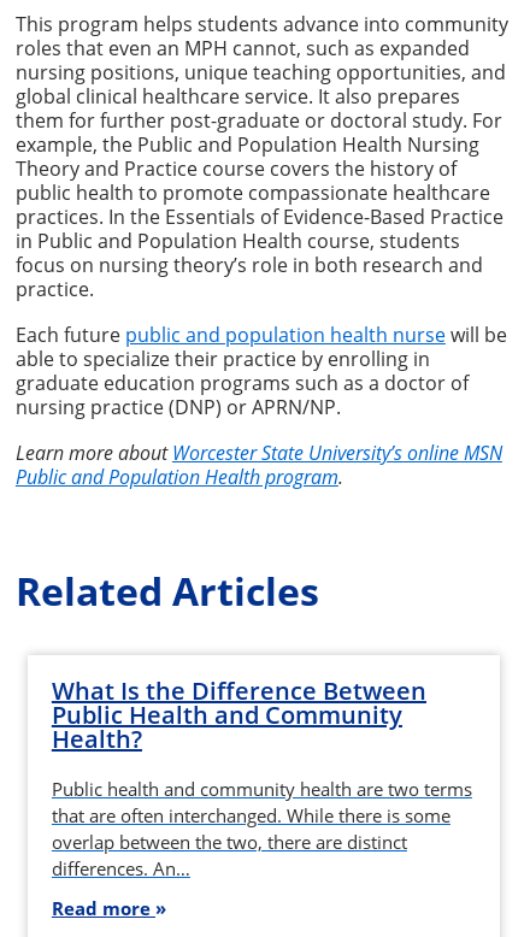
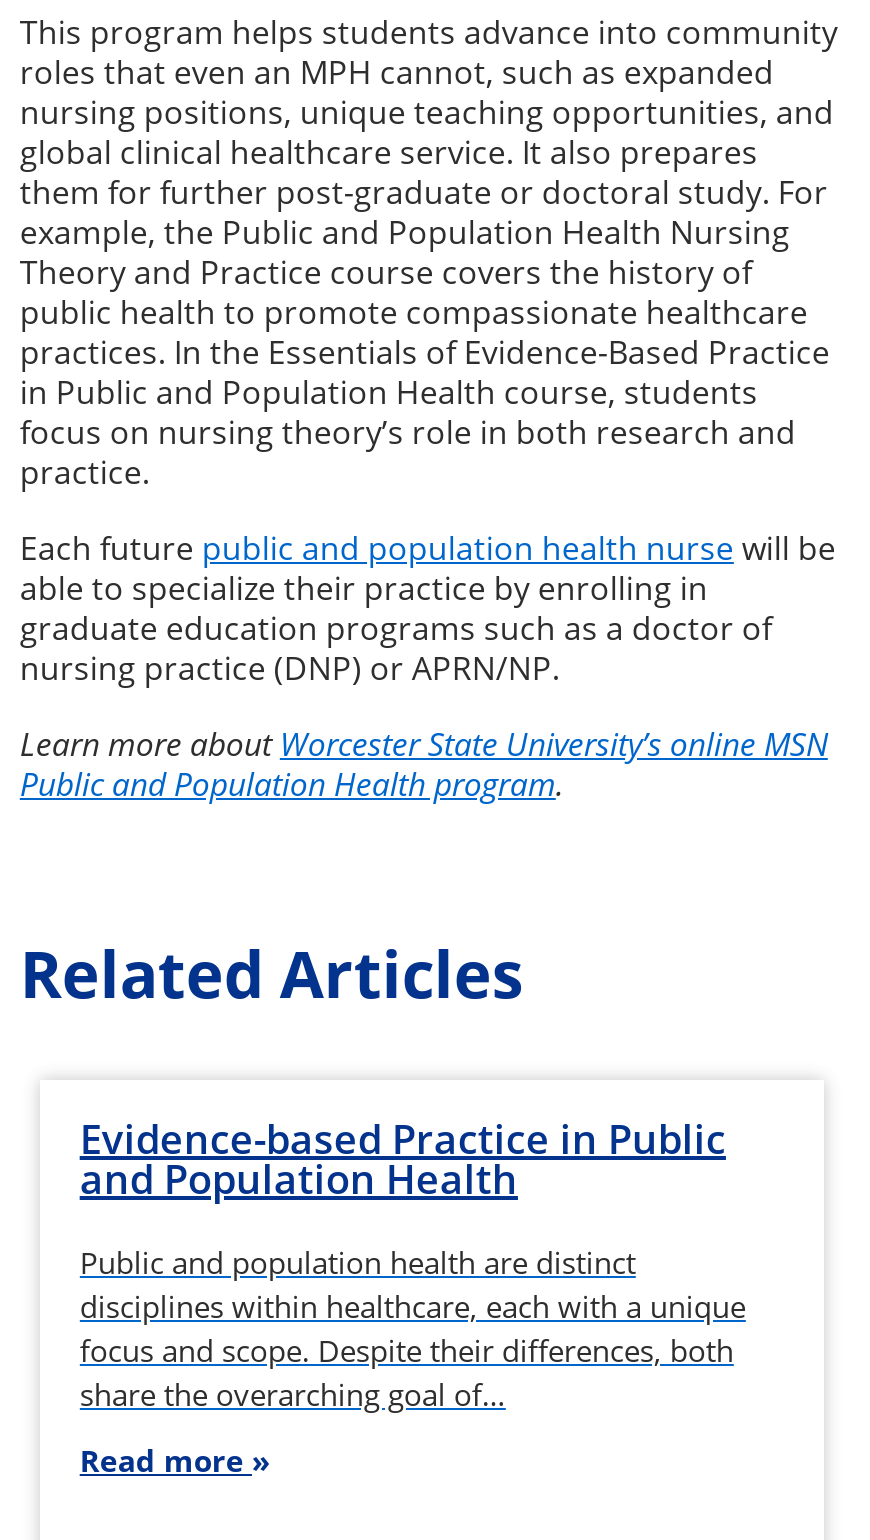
[52,674,426,755] What Is the Difference Between | Public Health and Community | Health? -> [80,1112,726,1206] Evidence-based Practice in Public | and Population Health
[52,777,472,880] Public health and community health are two terms | that are often interchanged. While there is some | overlap between the two, there are distinct | differences. An… -> [80,1242,746,1414] Public and population health are distinct | disciplines within healthcare, each with a unique | focus and scope. Despite their differences, both | share the overarching goal of…

